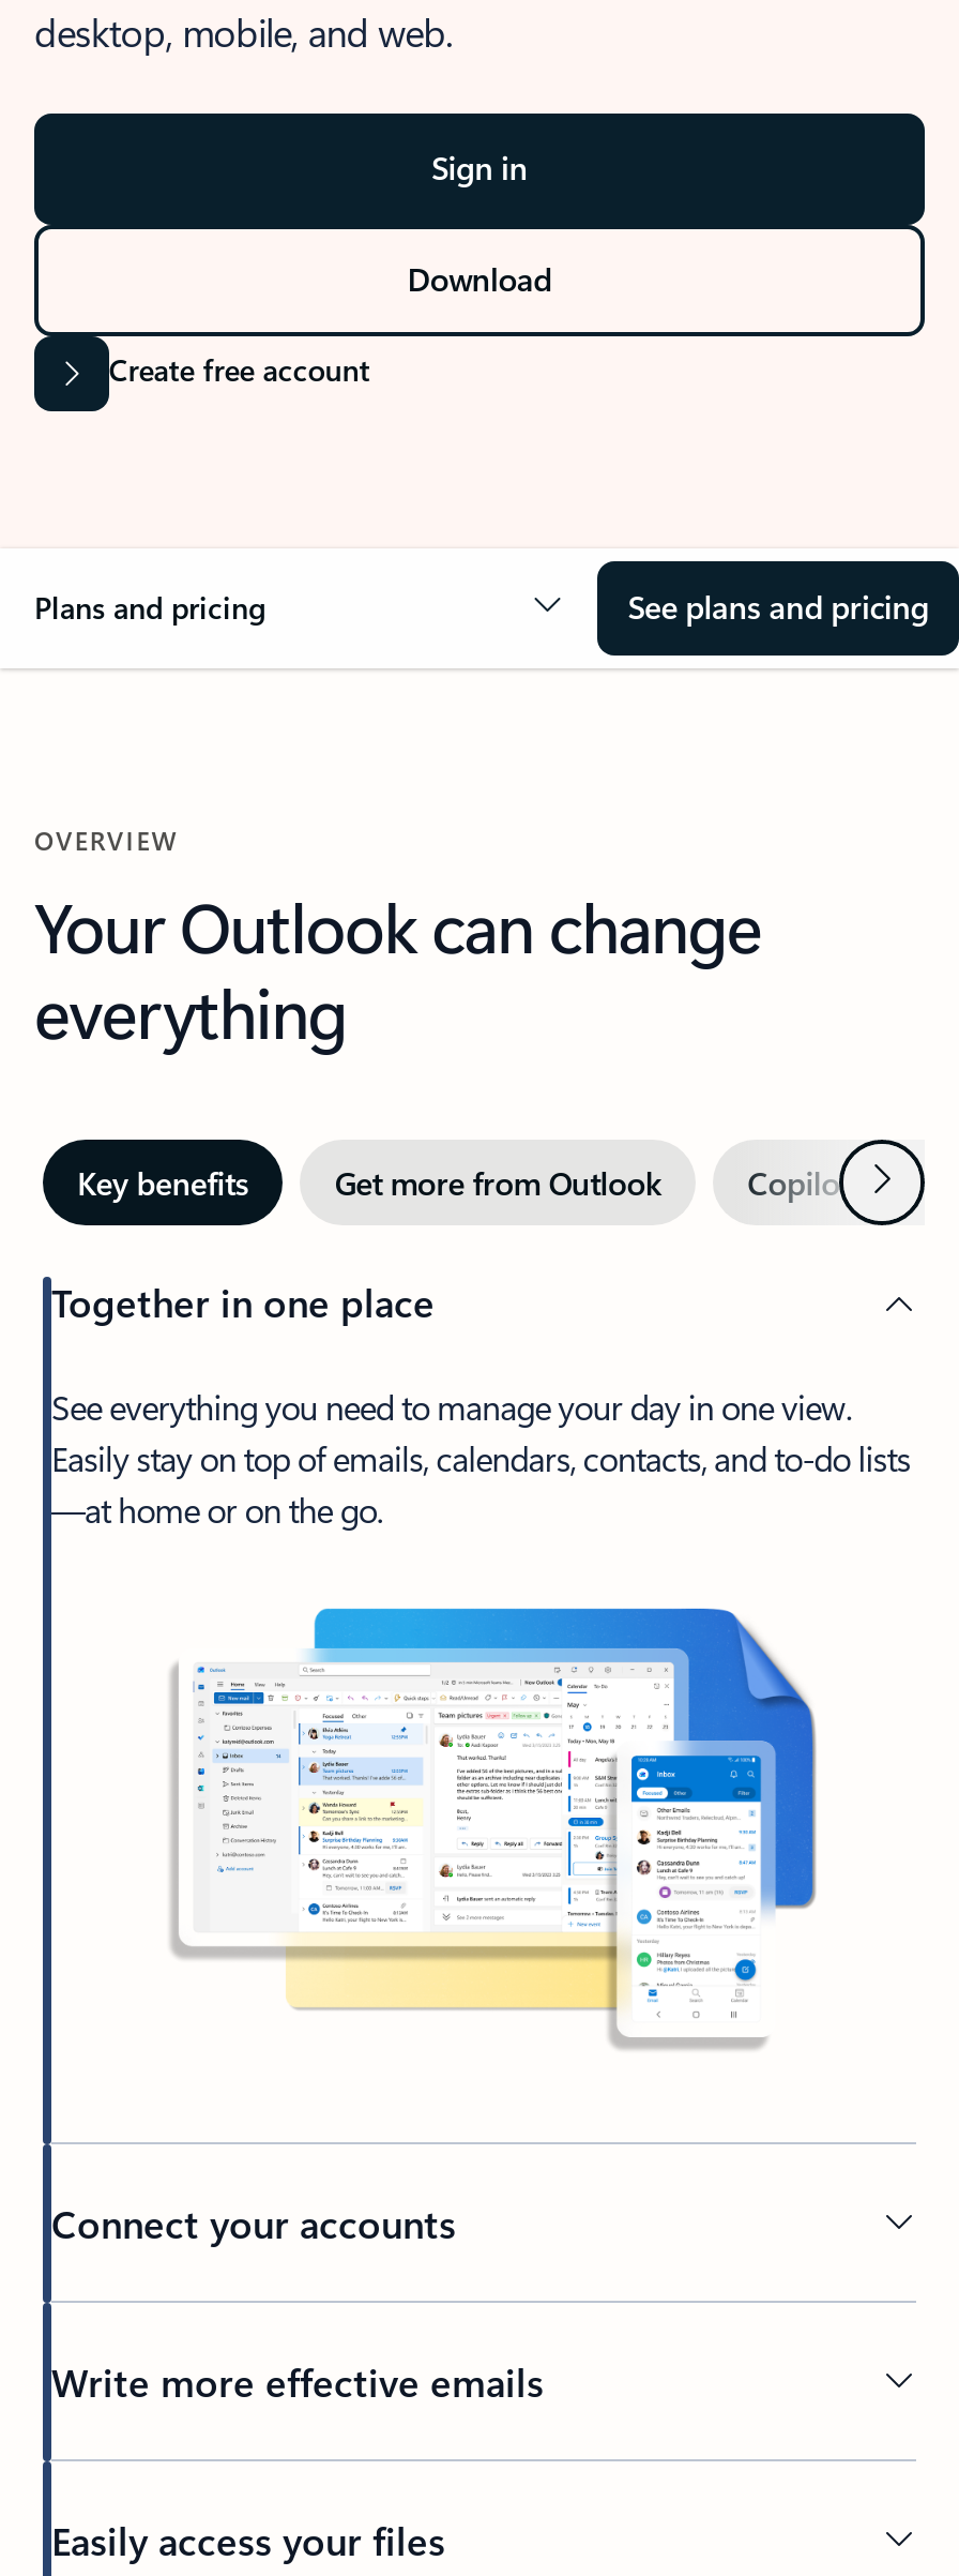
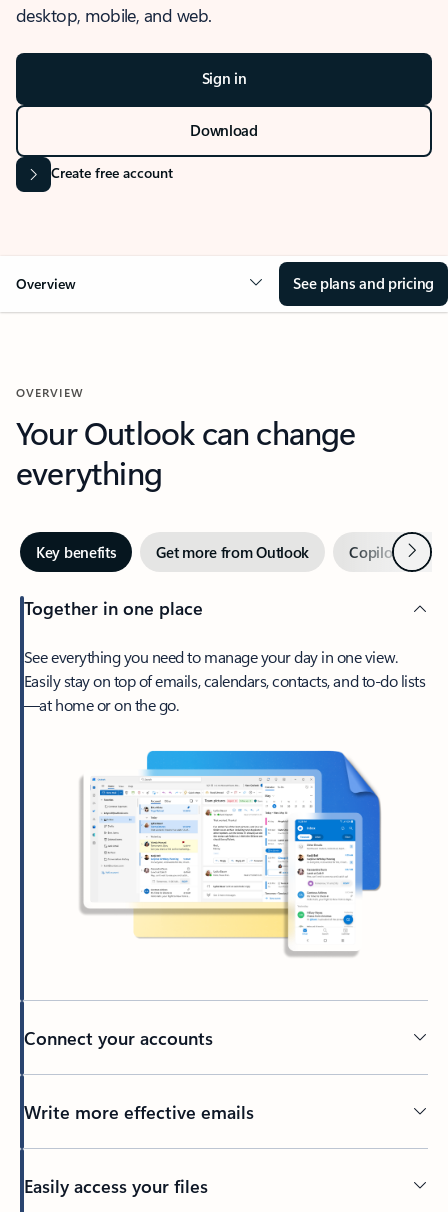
[34,587,265,628] Plans and pricing -> [16,274,76,293] Overview

